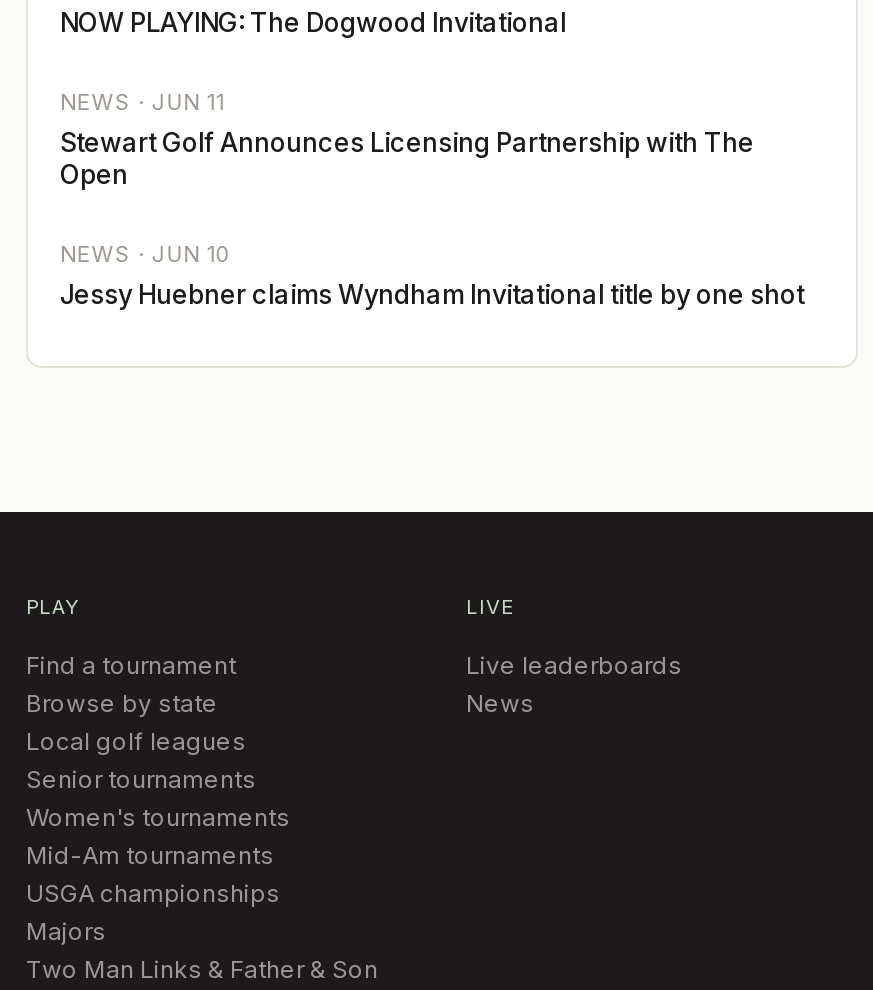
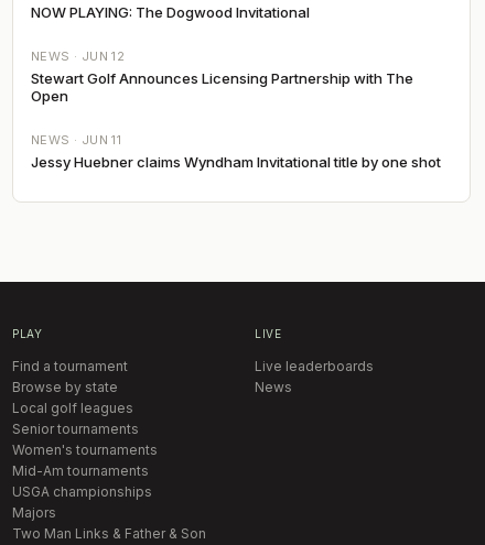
[60,88,224,116] NEWS · JUN 11 -> [31,48,125,64] NEWS · JUN 12
[60,240,232,268] NEWS · JUN 10 -> [31,132,121,148] NEWS · JUN 11

